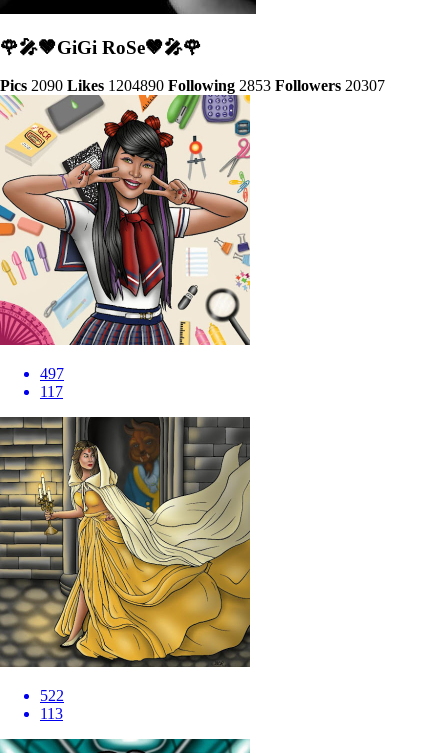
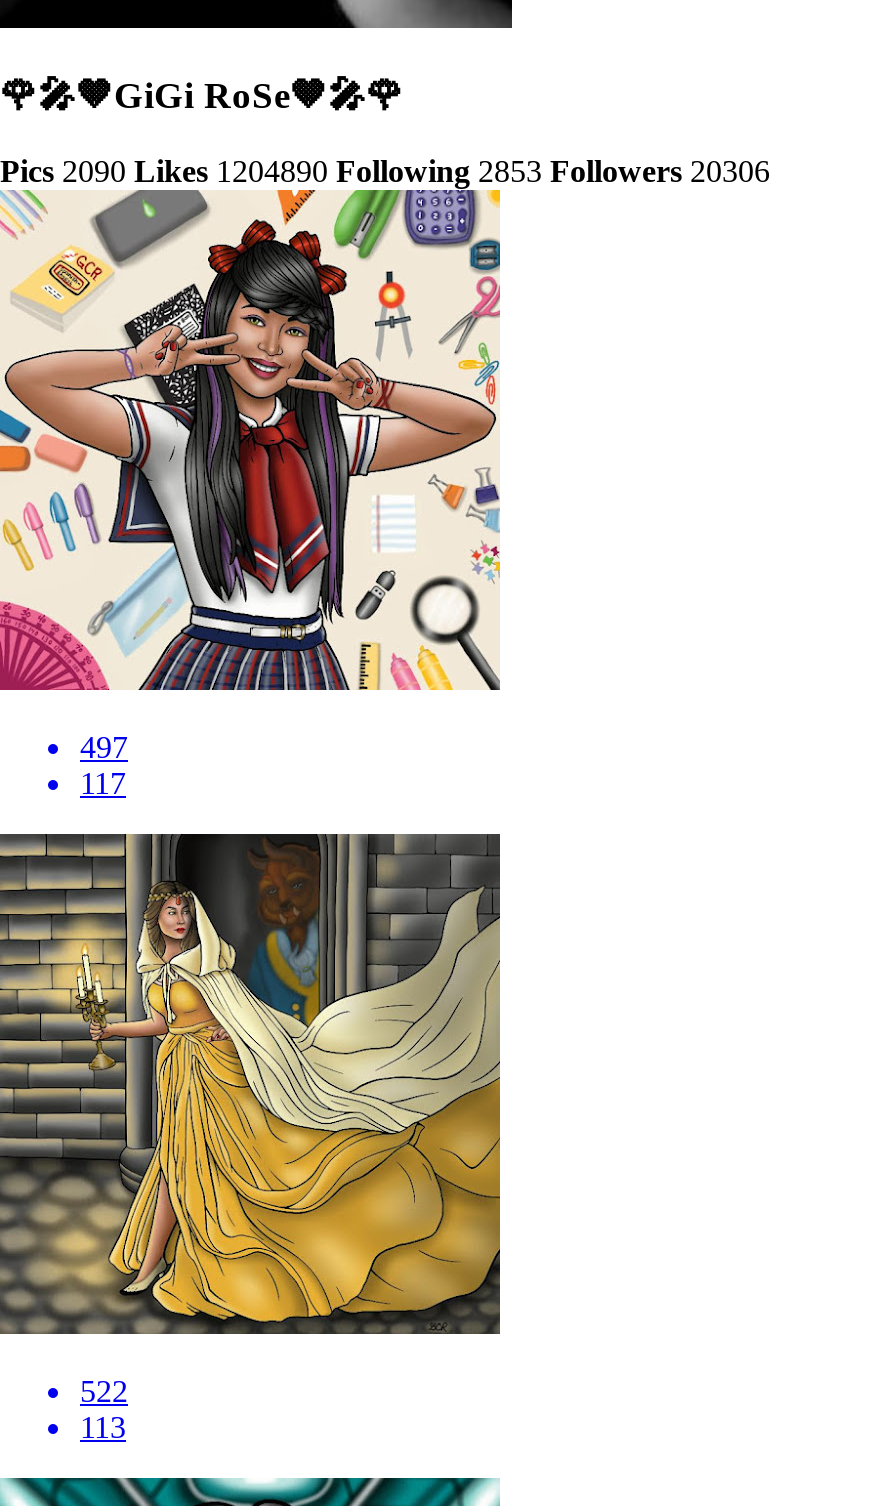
[0,77,385,94] Pics 2090 Likes 1204890 Following 2853 Followers 20307 -> [0,155,770,189] Pics 2090 Likes 1204890 Following 2853 Followers 20306

